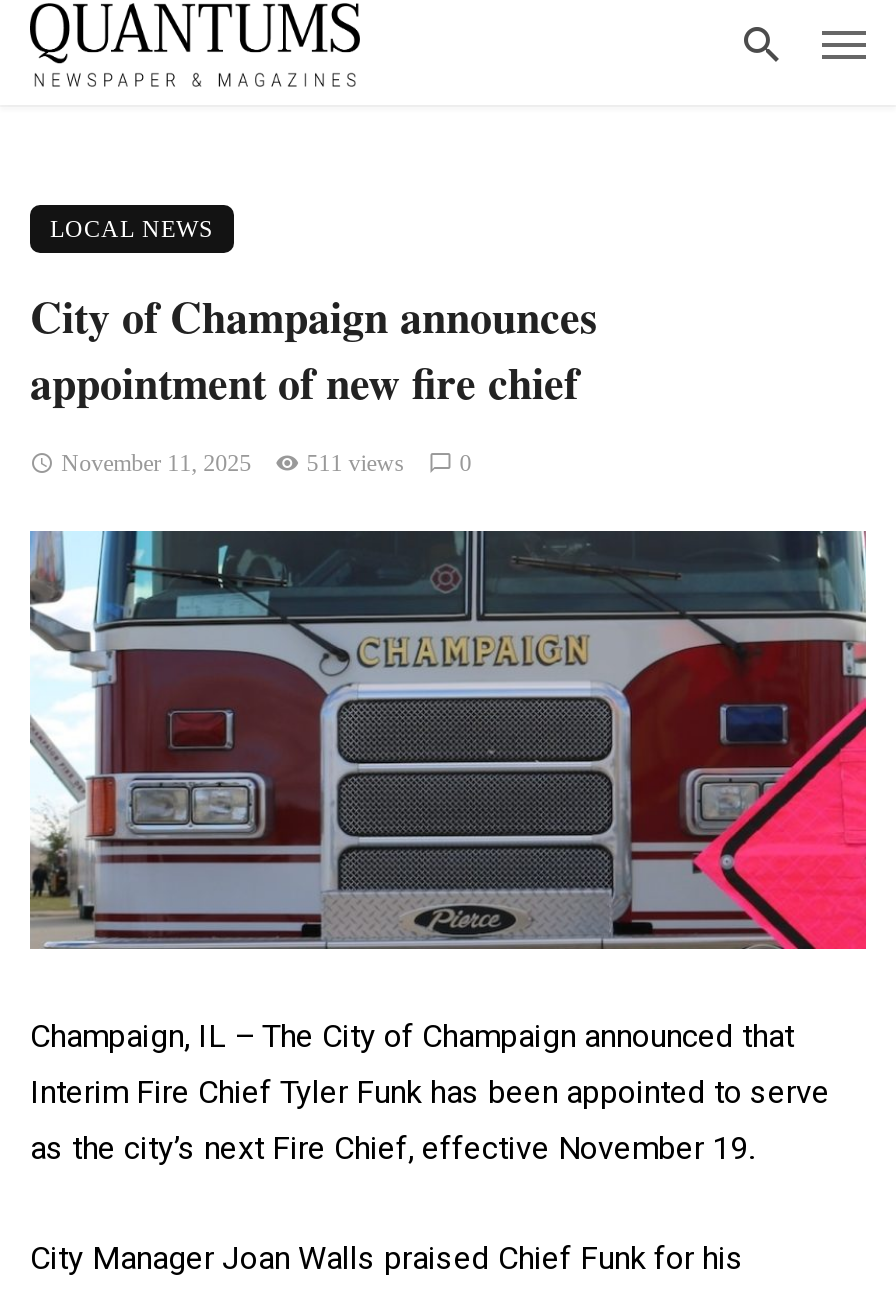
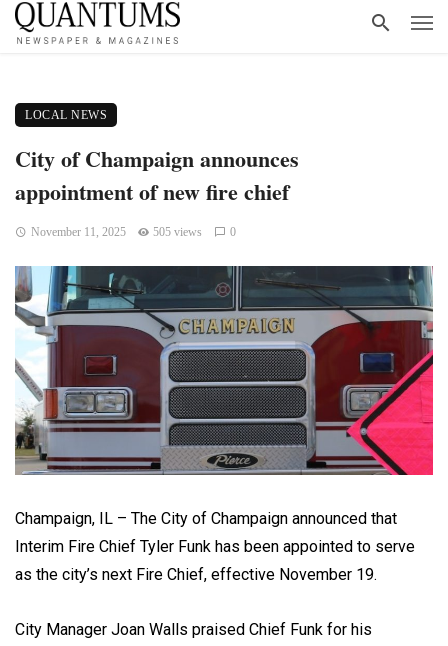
[61,449,472,477] November 11, 2025 511 views 0 -> [31,225,236,239] November 11, 2025 505 views 0

